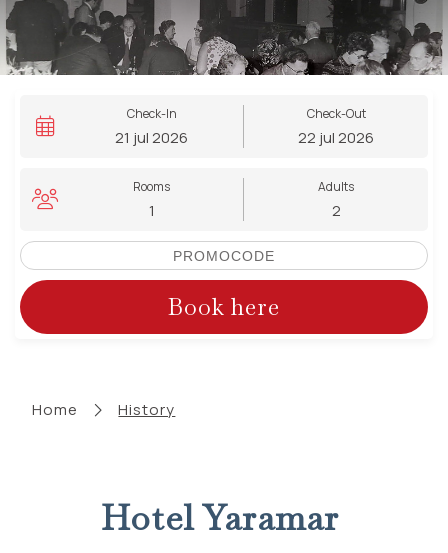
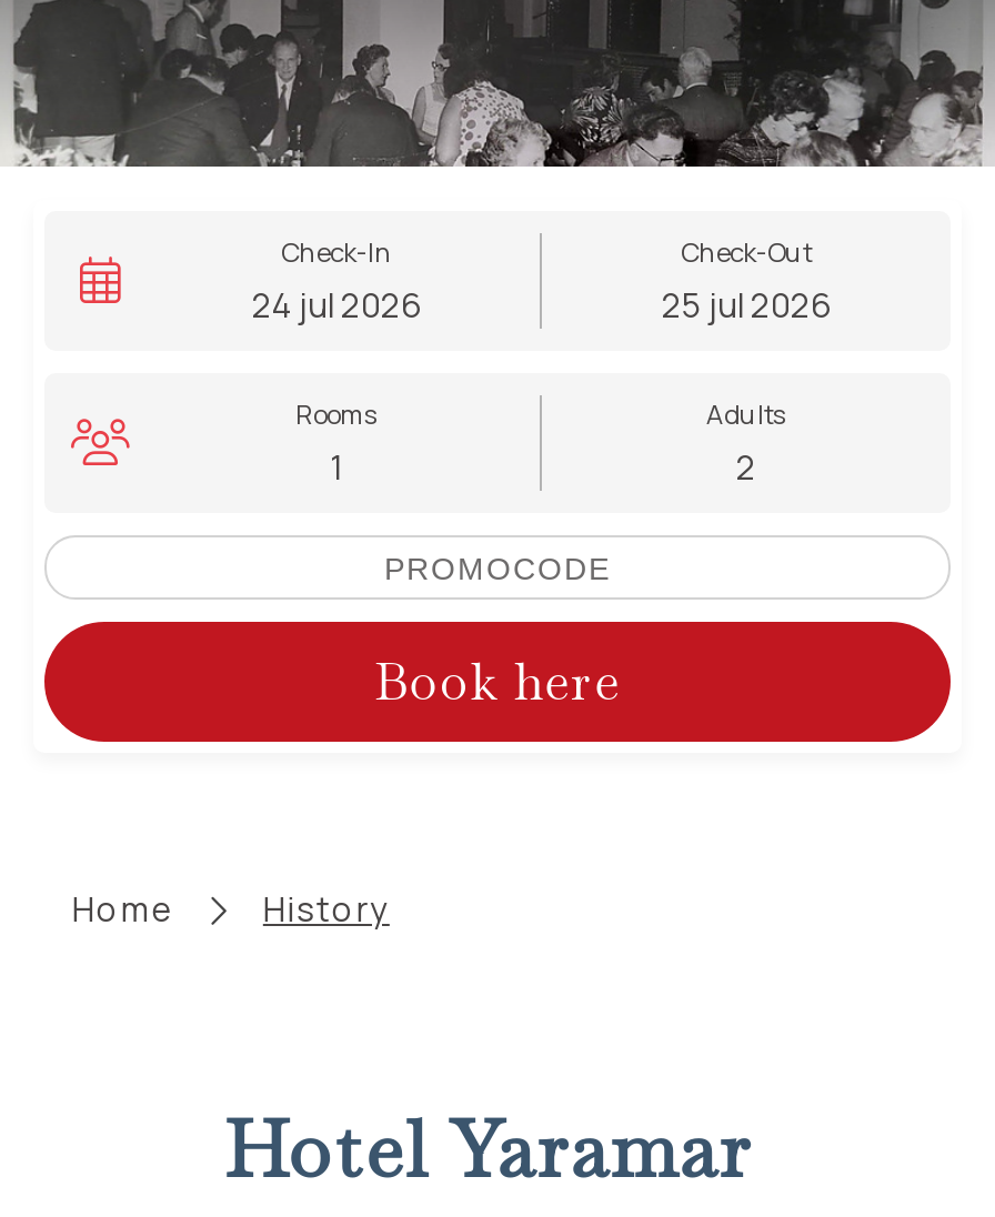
[115,127,188,148] 21 jul 2026 -> [252,282,421,329] 24 jul 2026
[298,127,374,148] 22 jul 2026 -> [662,282,831,329] 25 jul 2026

